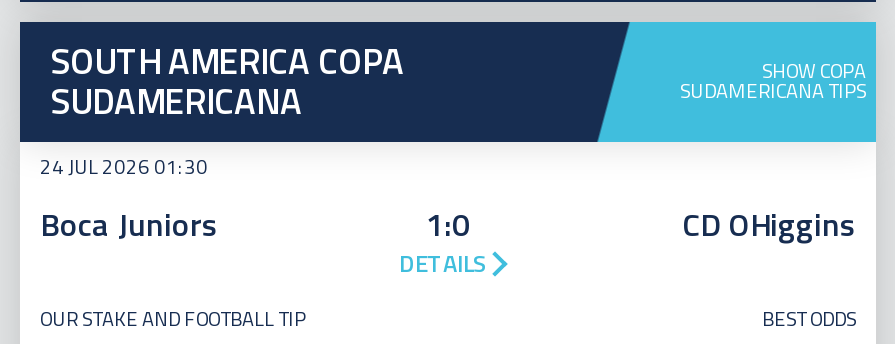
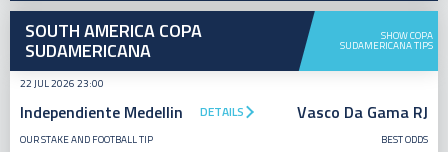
[40,152,470,248] 24 JUL 2026 01:30 | Boca Juniors | 1:0 -> [20,76,183,124] 22 JUL 2026 23:00 | Independiente Medellin
[682,200,856,248] CD OHiggins -> [297,100,428,124] Vasco Da Gama RJ

